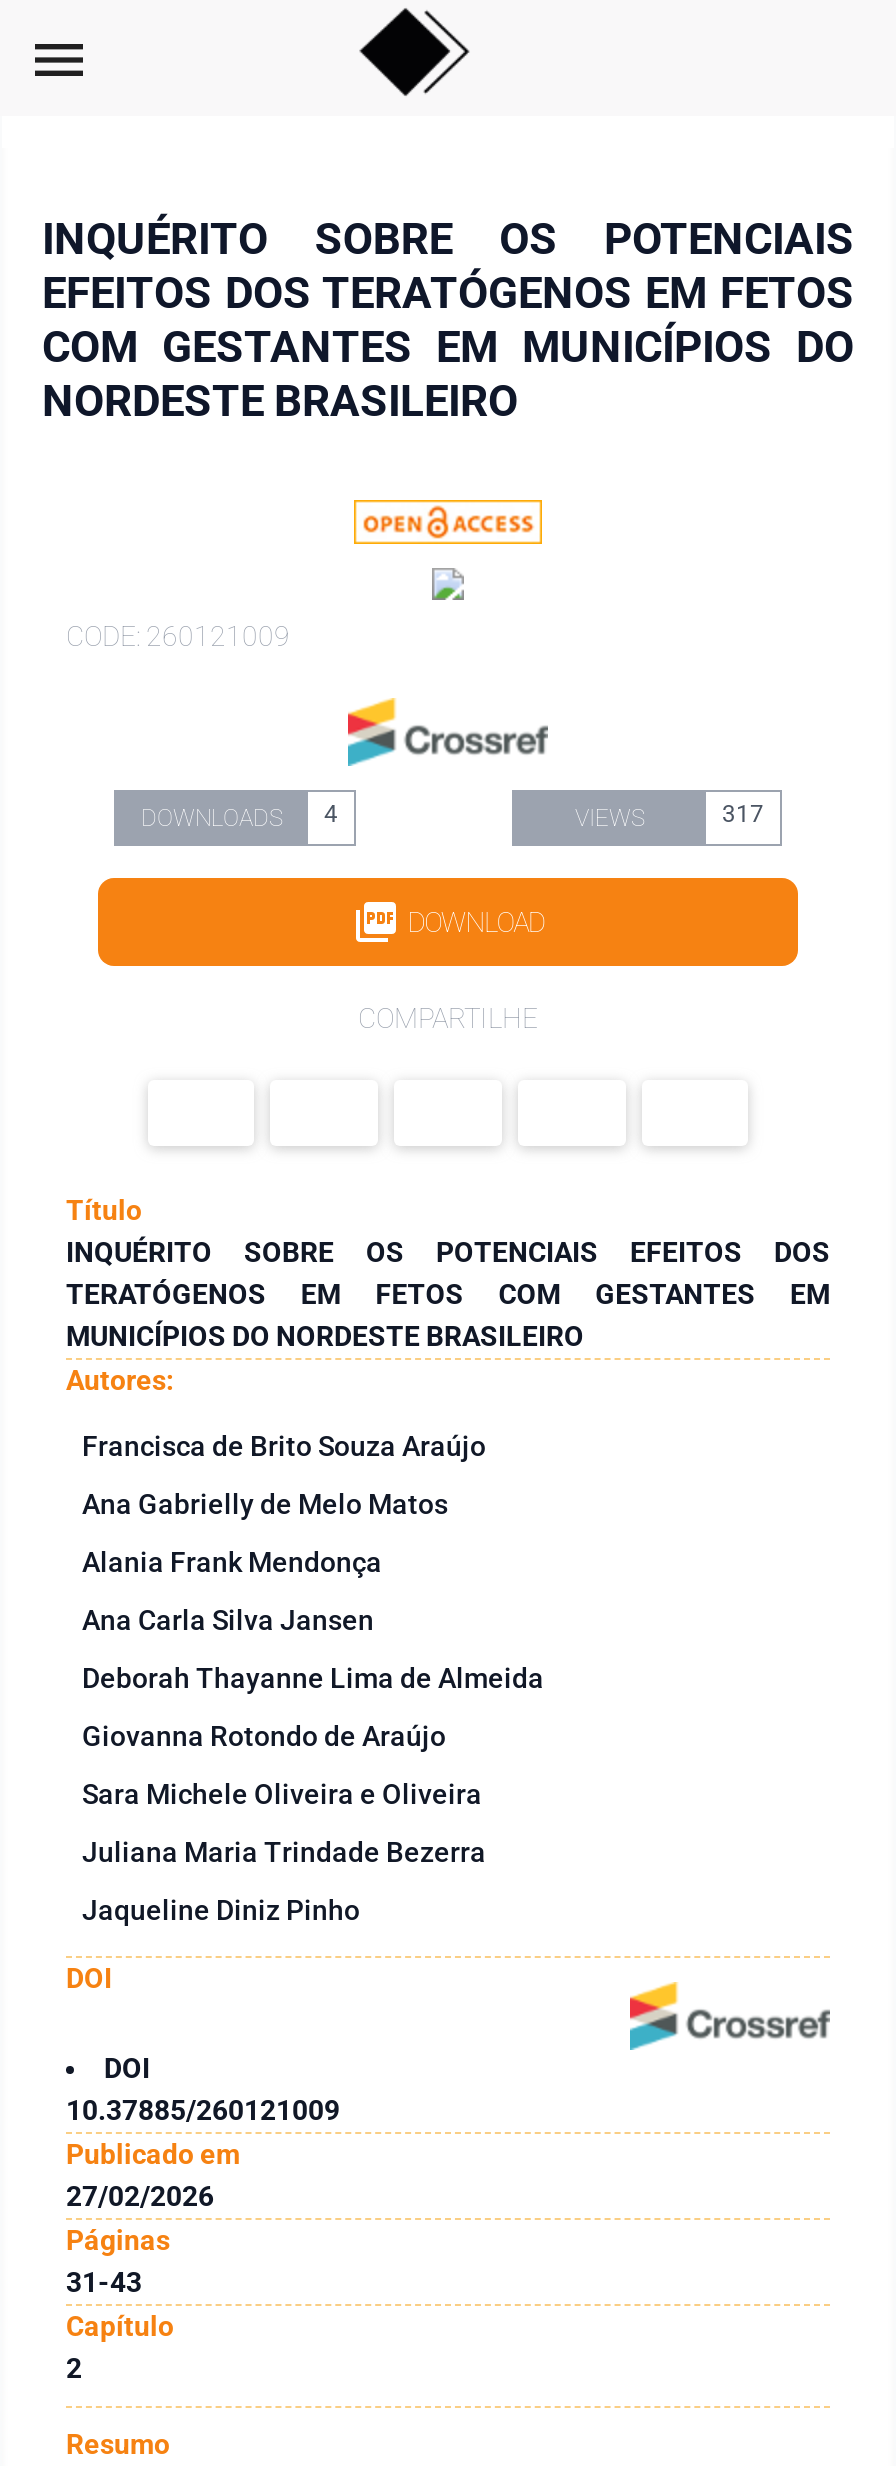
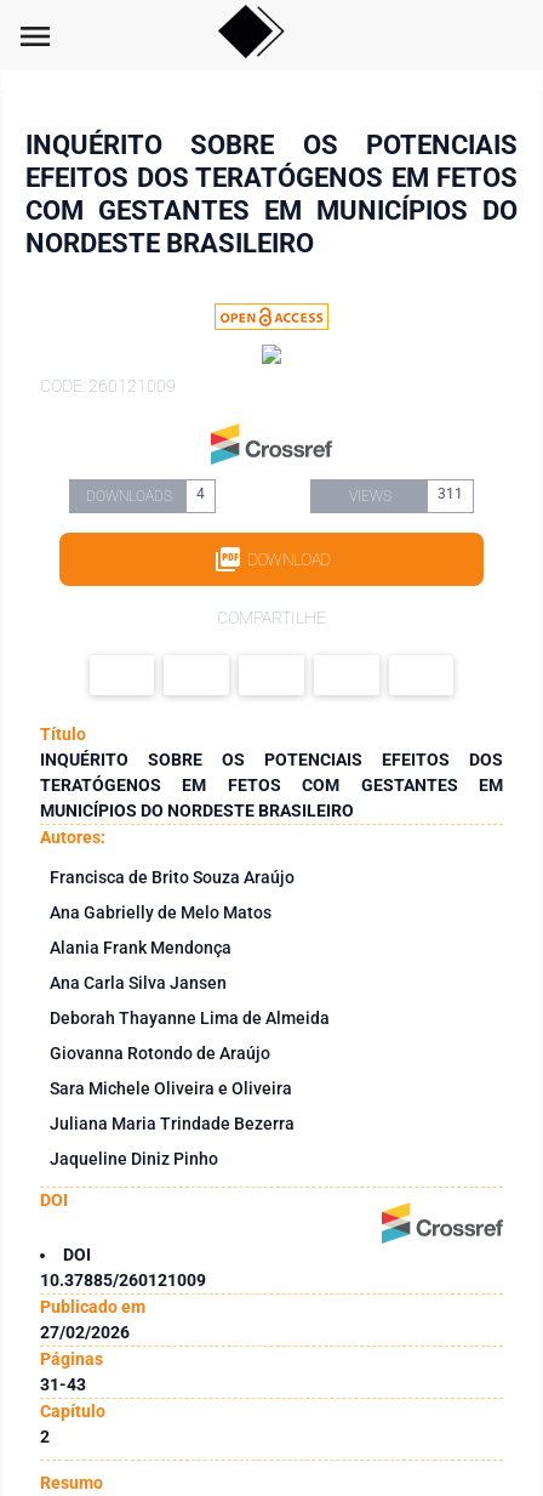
[722,800,764,828] 317 -> [438,485,463,502] 311

